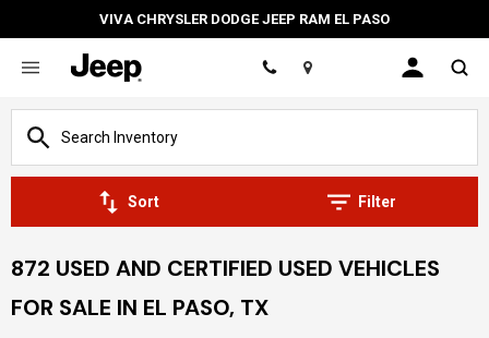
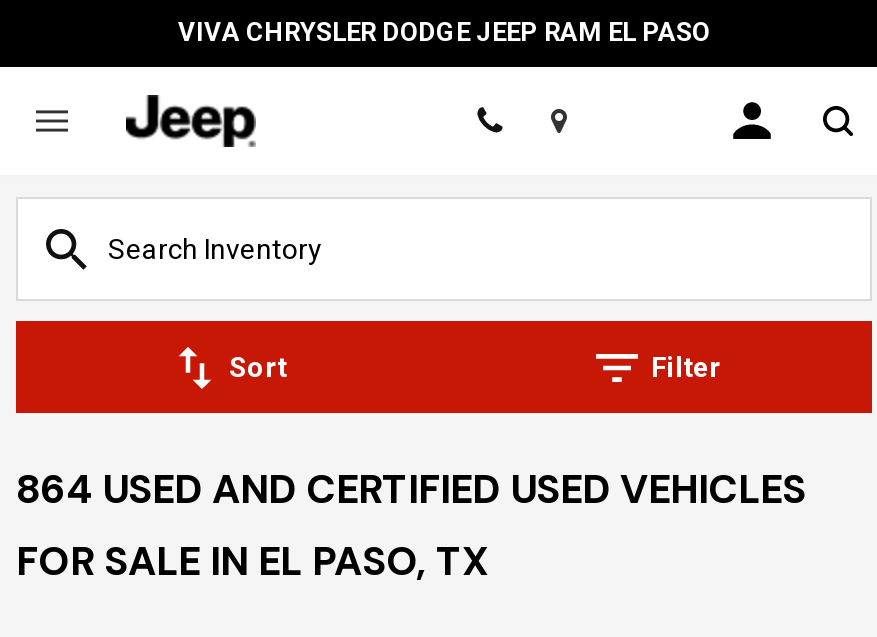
[11,254,440,282] 872 USED AND CERTIFIED USED VEHICLES -> [16,463,806,515] 864 USED AND CERTIFIED USED VEHICLES

